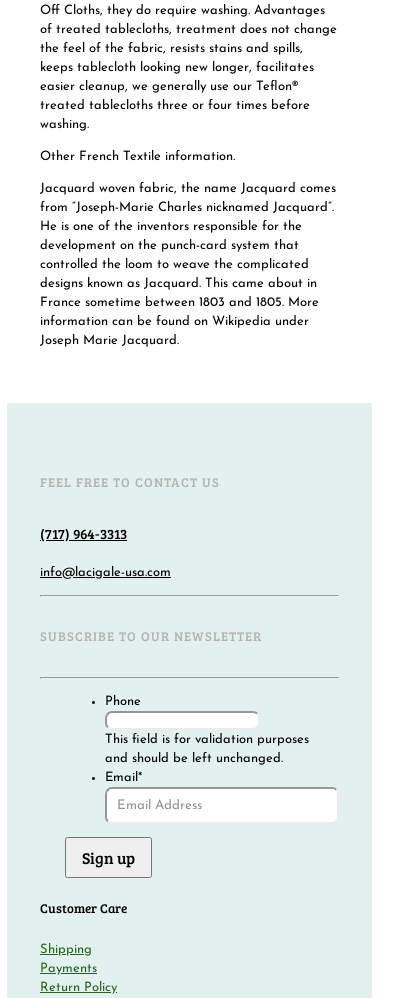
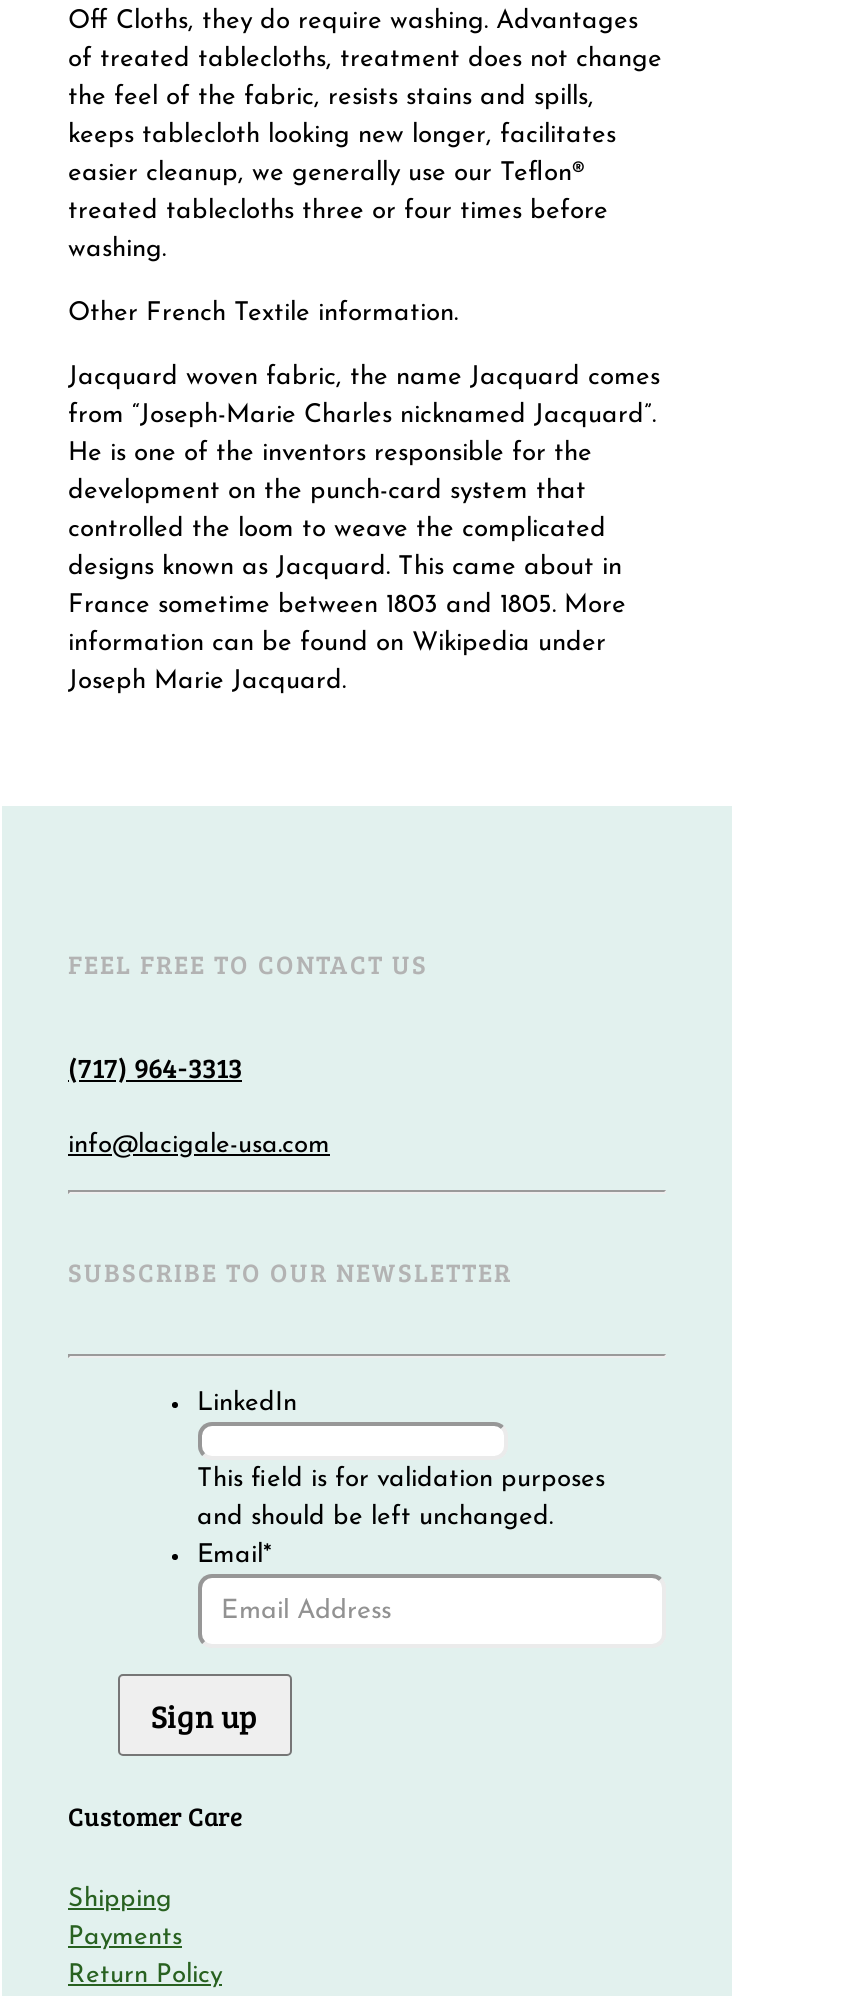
[104,695,140,708] Phone -> [197,1389,297,1415] LinkedIn

